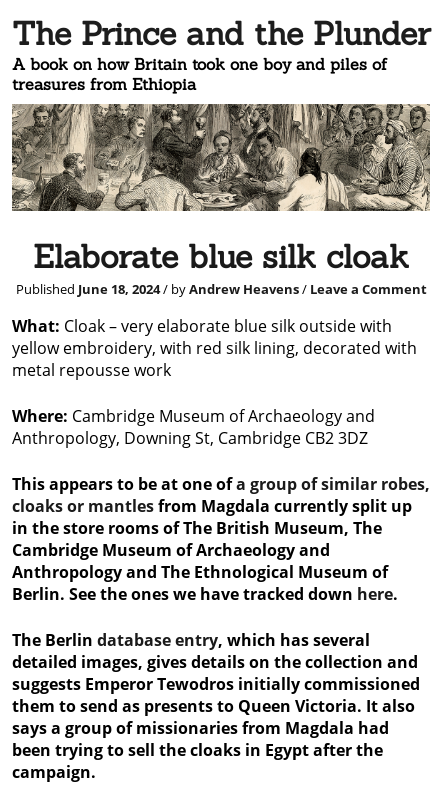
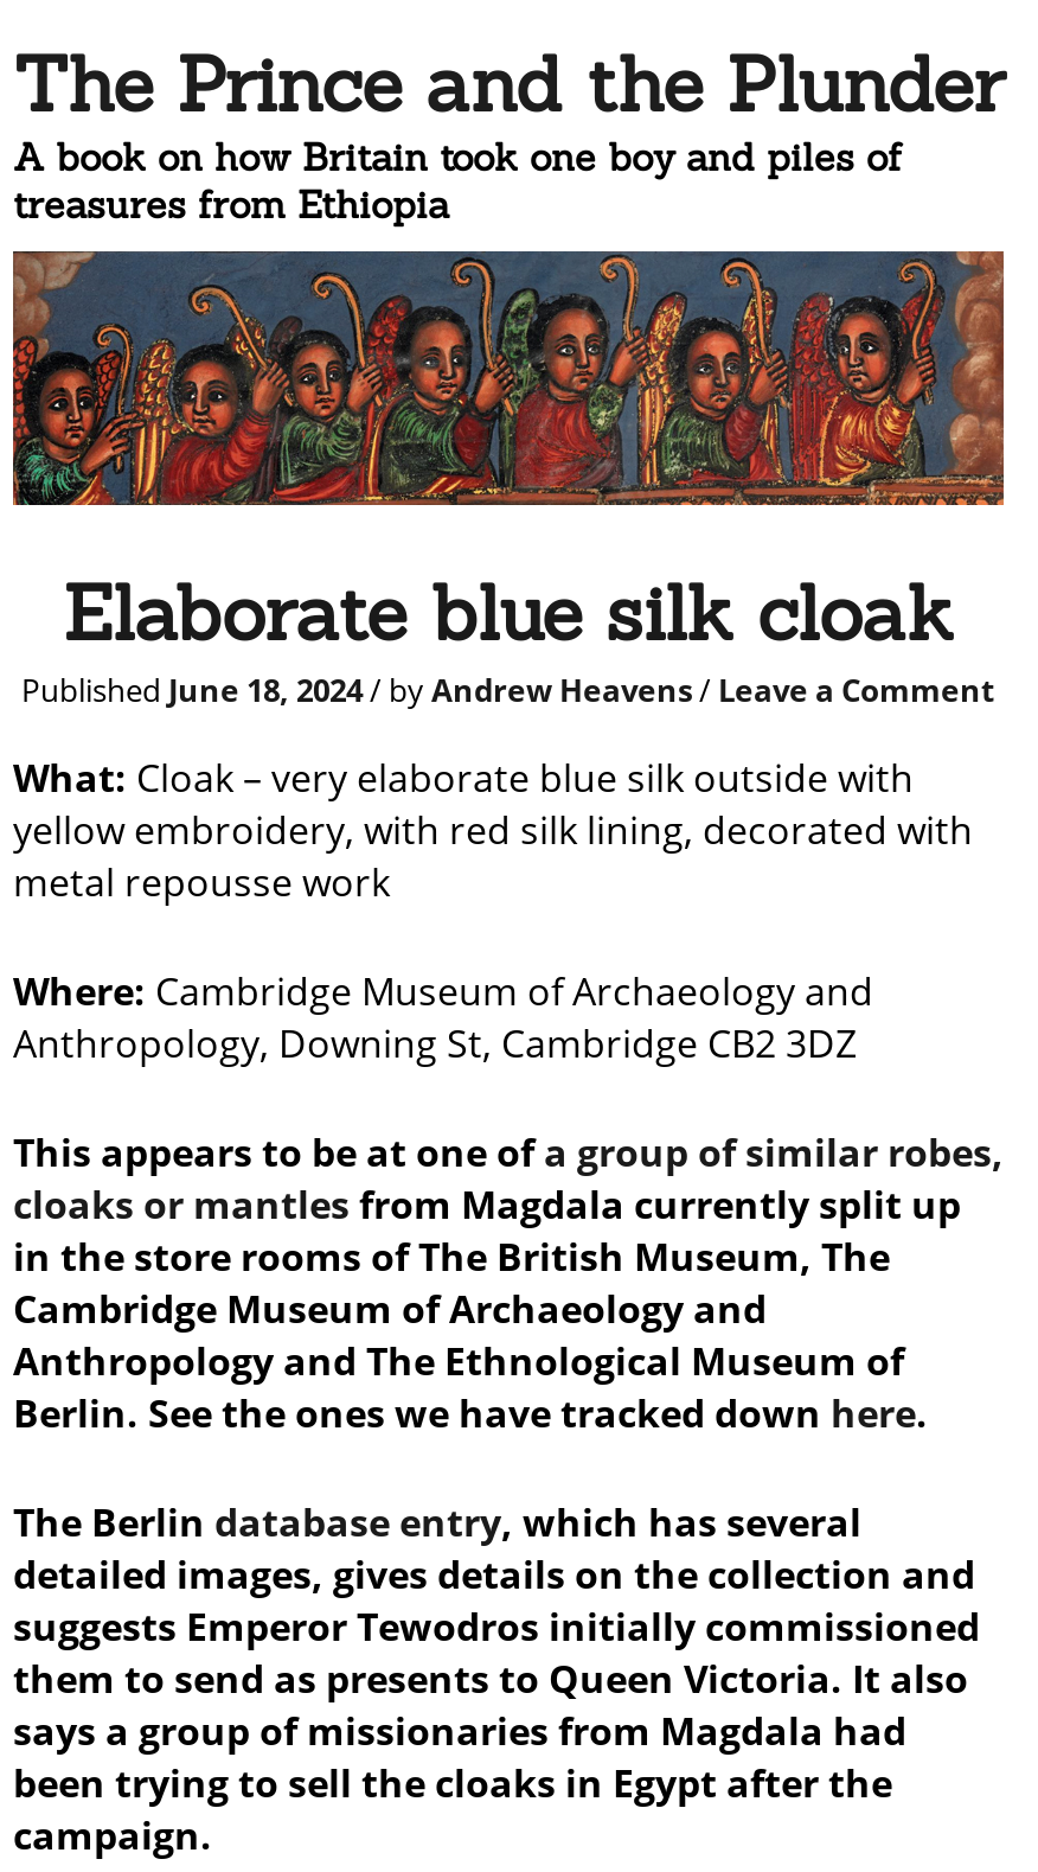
[11,103,430,212] [image] -> [13,249,1004,507] [image]

